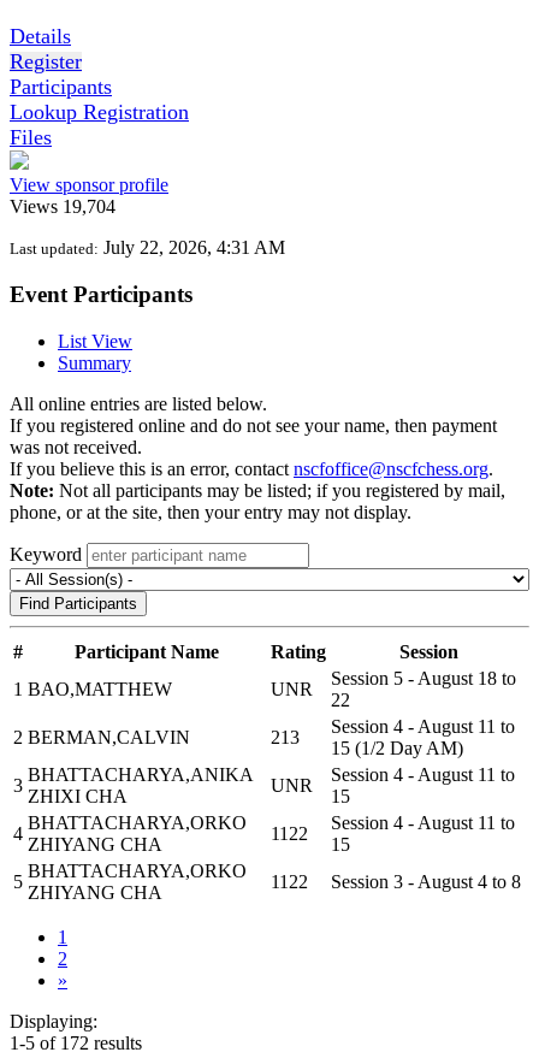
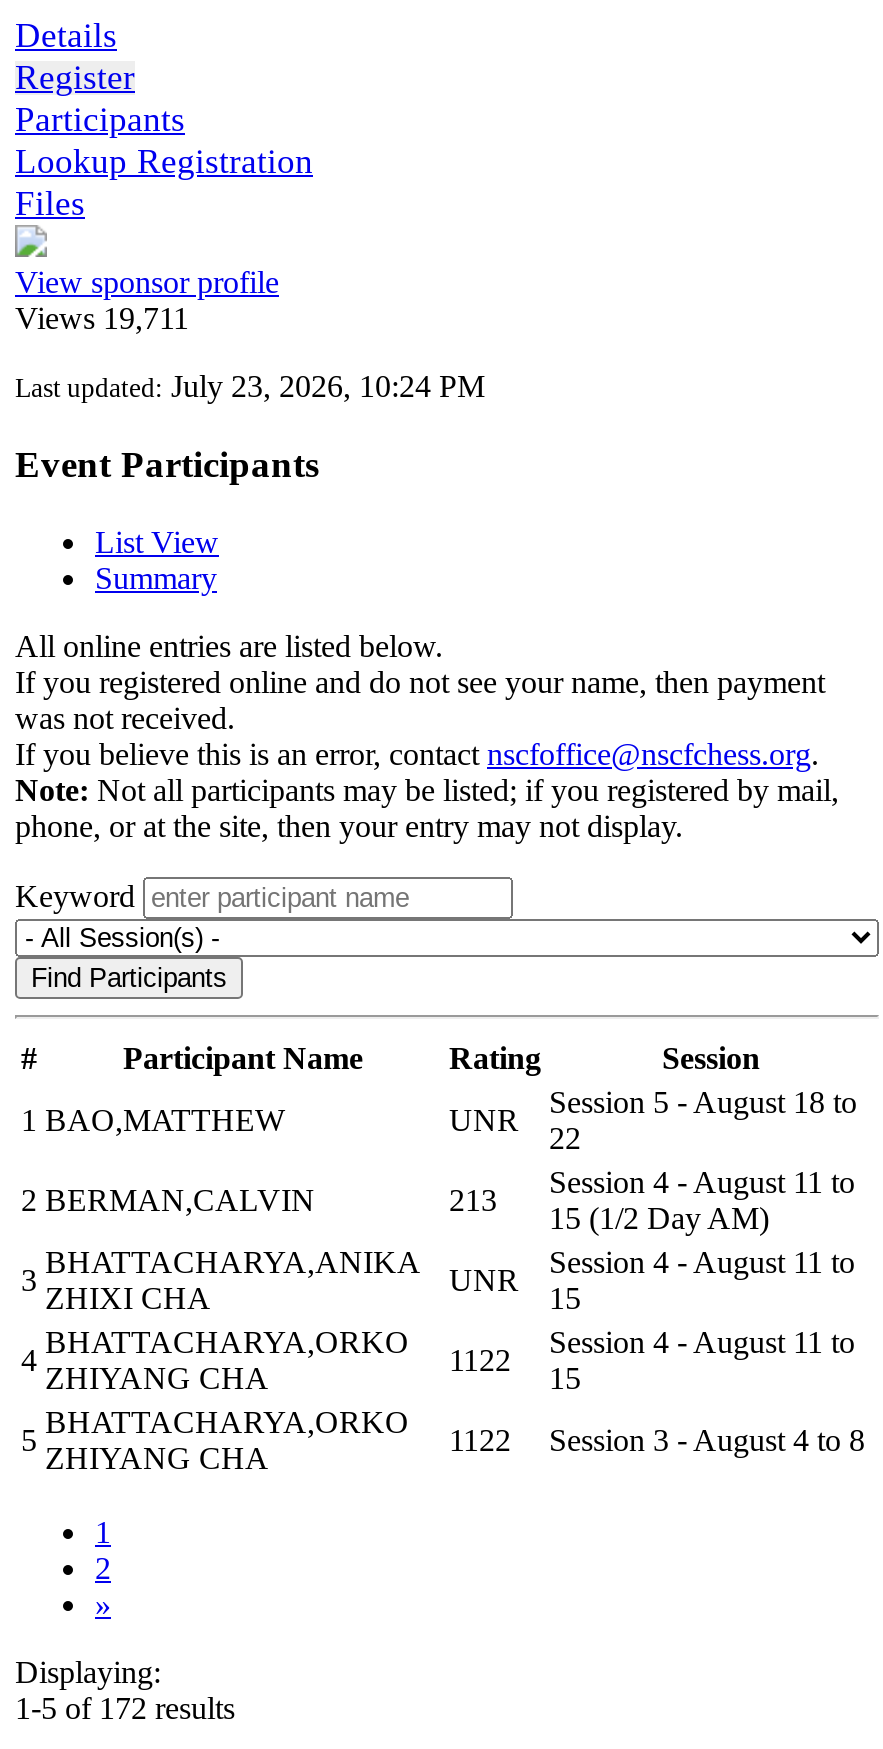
[10,197,115,217] Views 19,704 -> [15,302,189,336] Views 19,711
[10,237,285,258] Last updated: July 22, 2026, 4:31 AM -> [15,370,485,404] Last updated: July 23, 2026, 10:24 PM

